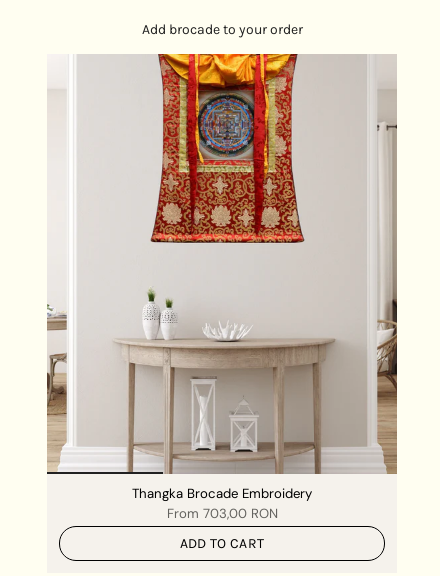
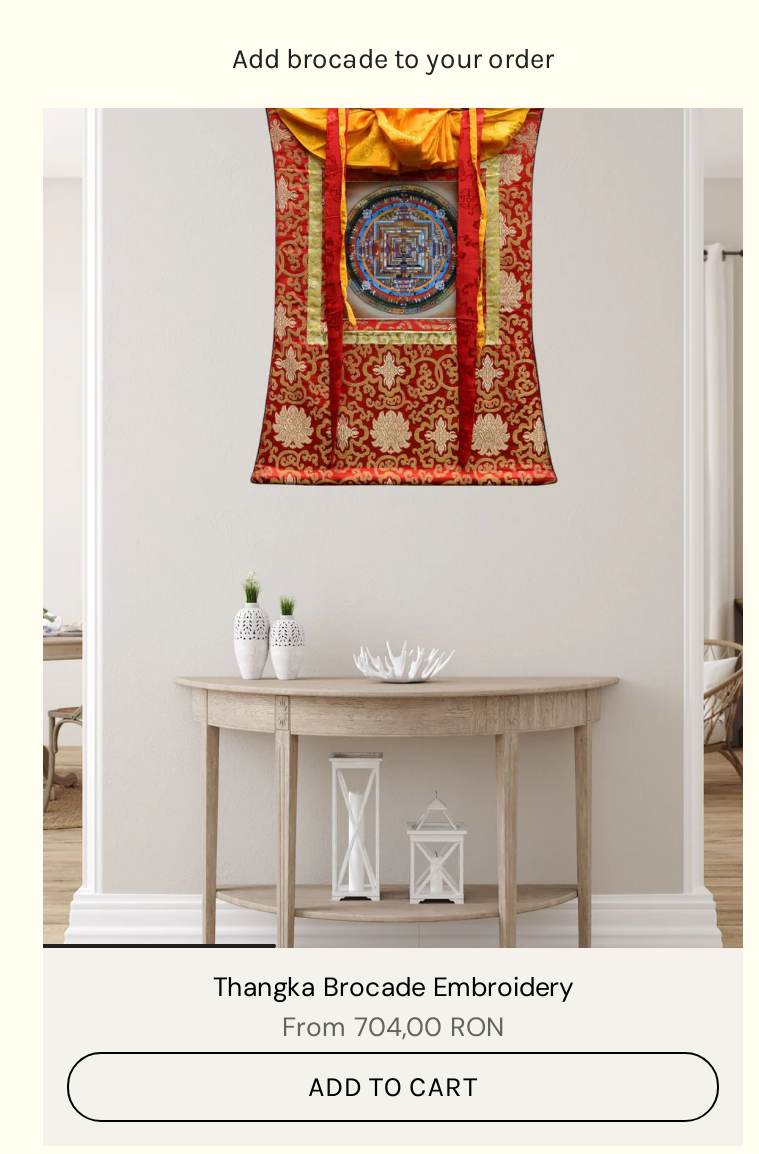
[166,505,277,522] From 703,00 RON -> [282,1010,504,1044] From 704,00 RON

